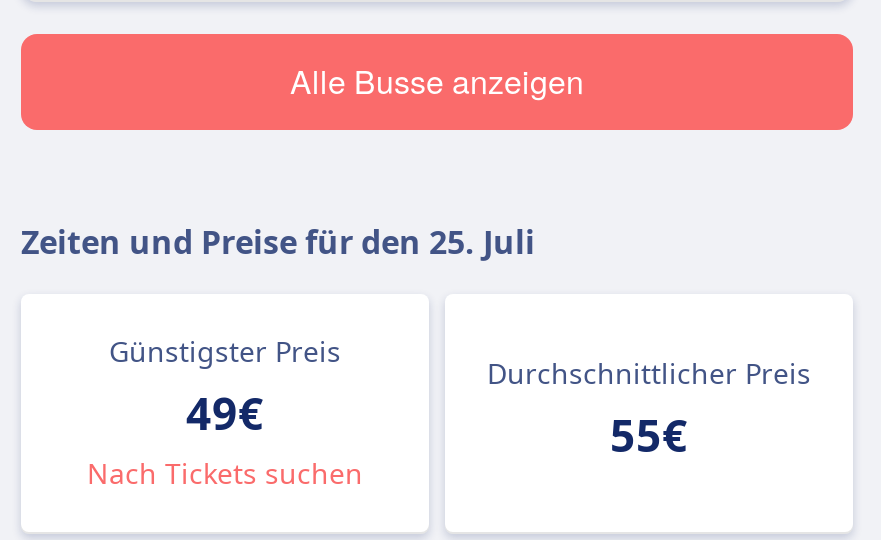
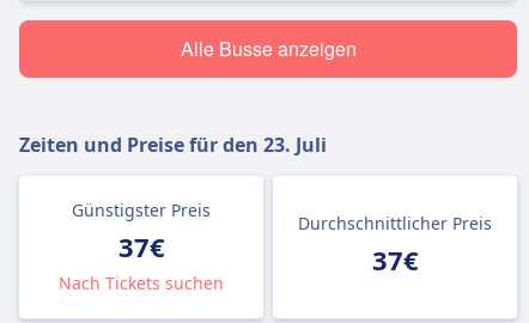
[21,220,535,264] Zeiten und Preise für den 25. Juli -> [19,132,327,158] Zeiten und Preise für den 23. Juli
[186,382,264,442] 49€ -> [118,228,165,264] 37€
[610,404,688,464] 55€ -> [372,242,418,278] 37€

